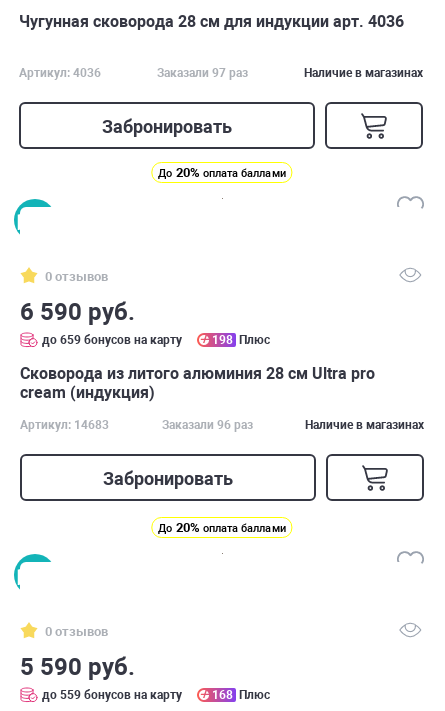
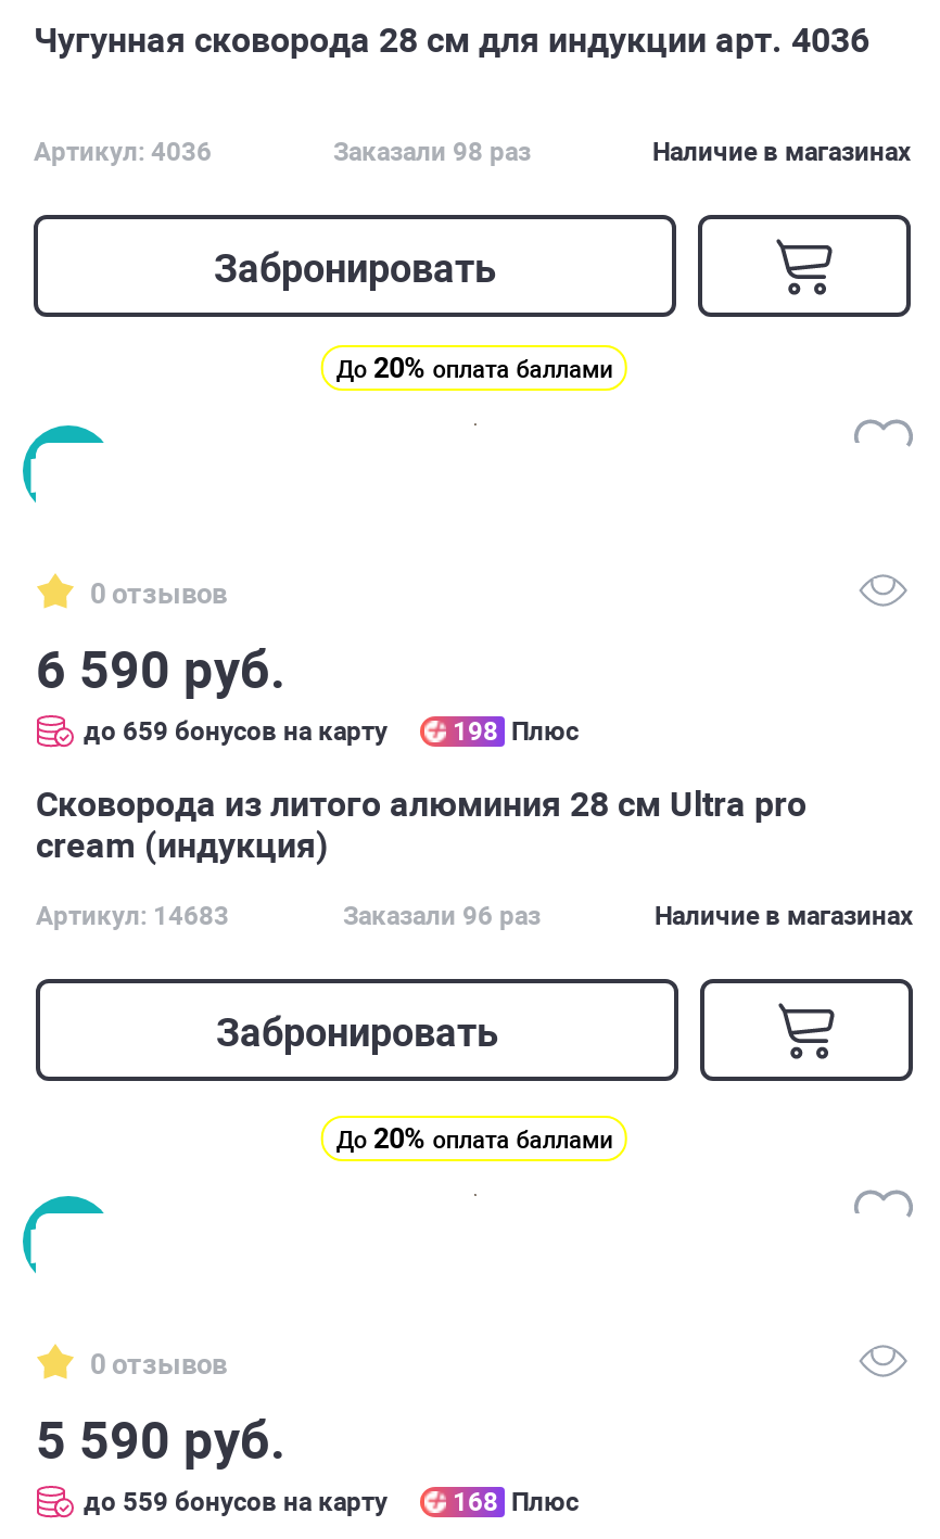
[157,66,248,80] Заказали 97 раз -> [333,137,531,167] Заказали 98 раз

